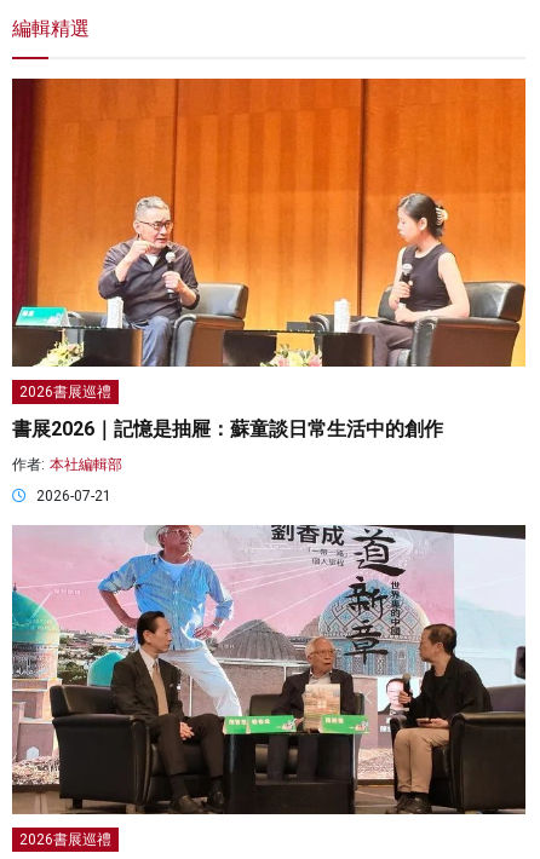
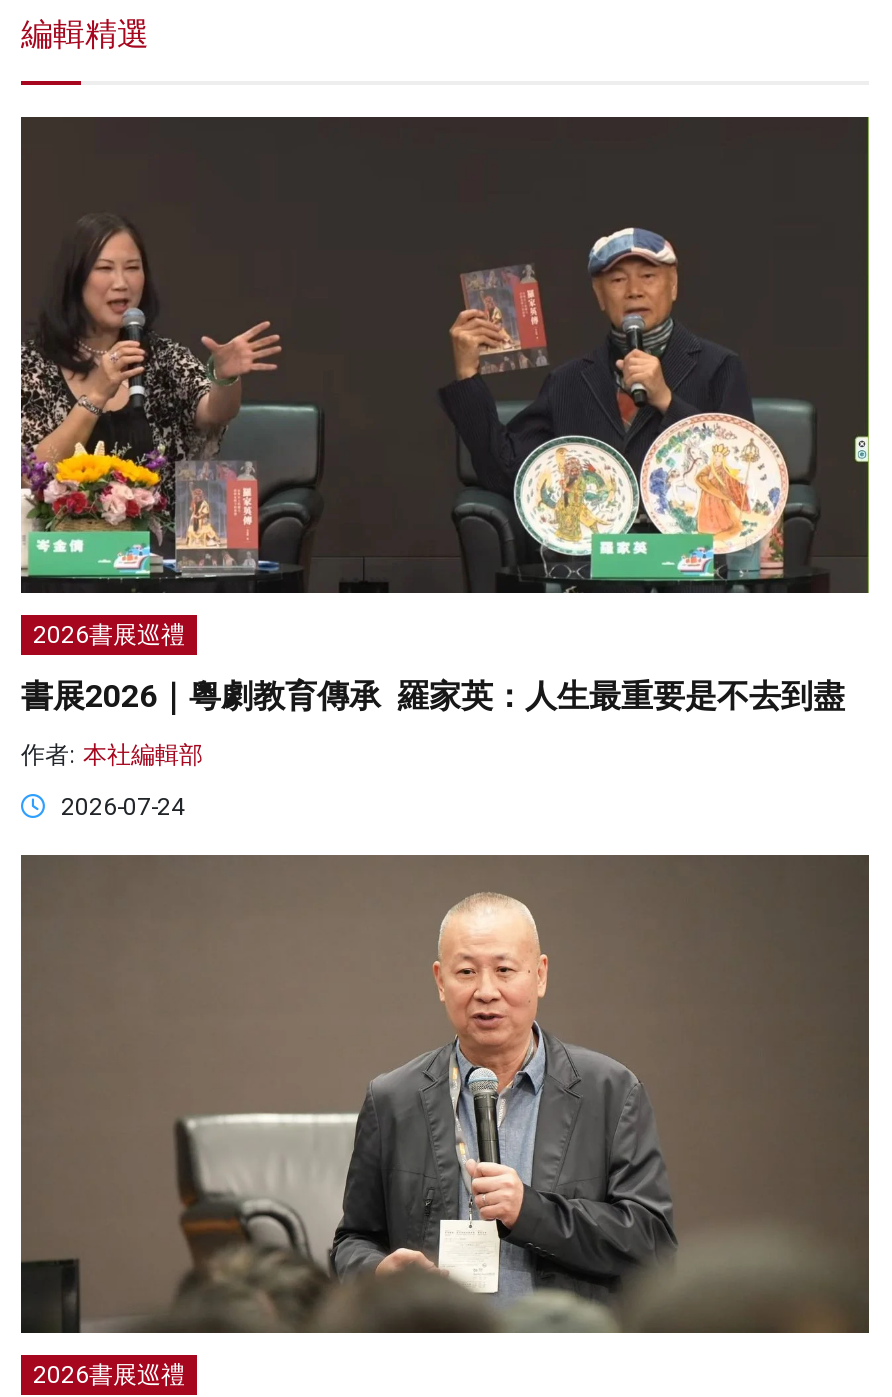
[11,77,527,368] [image] -> [19,115,871,595] [image]
[12,418,443,441] 書展2026｜記憶是抽屜：蘇童談日常生活中的創作 -> [21,677,845,715] 書展2026｜粵劇教育傳承 羅家英：人生最重要是不去到盡
[36,488,111,505] 2026-07-21 -> [61,793,185,821] 2026-07-24
[11,525,525,815] [image] -> [19,853,871,1335] [image]

